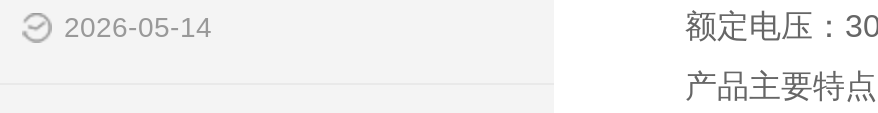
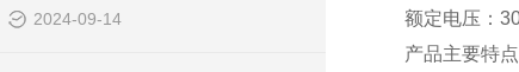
[64,11,212,43] 2026-05-14 -> [33,9,122,28] 2024-09-14

